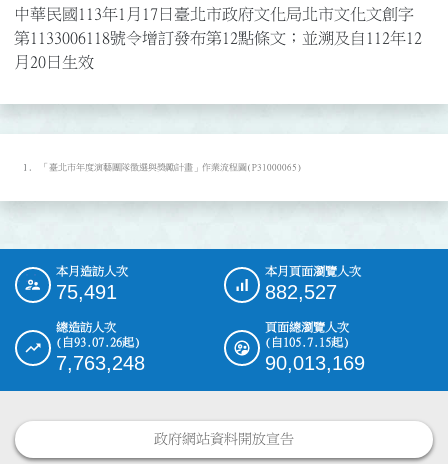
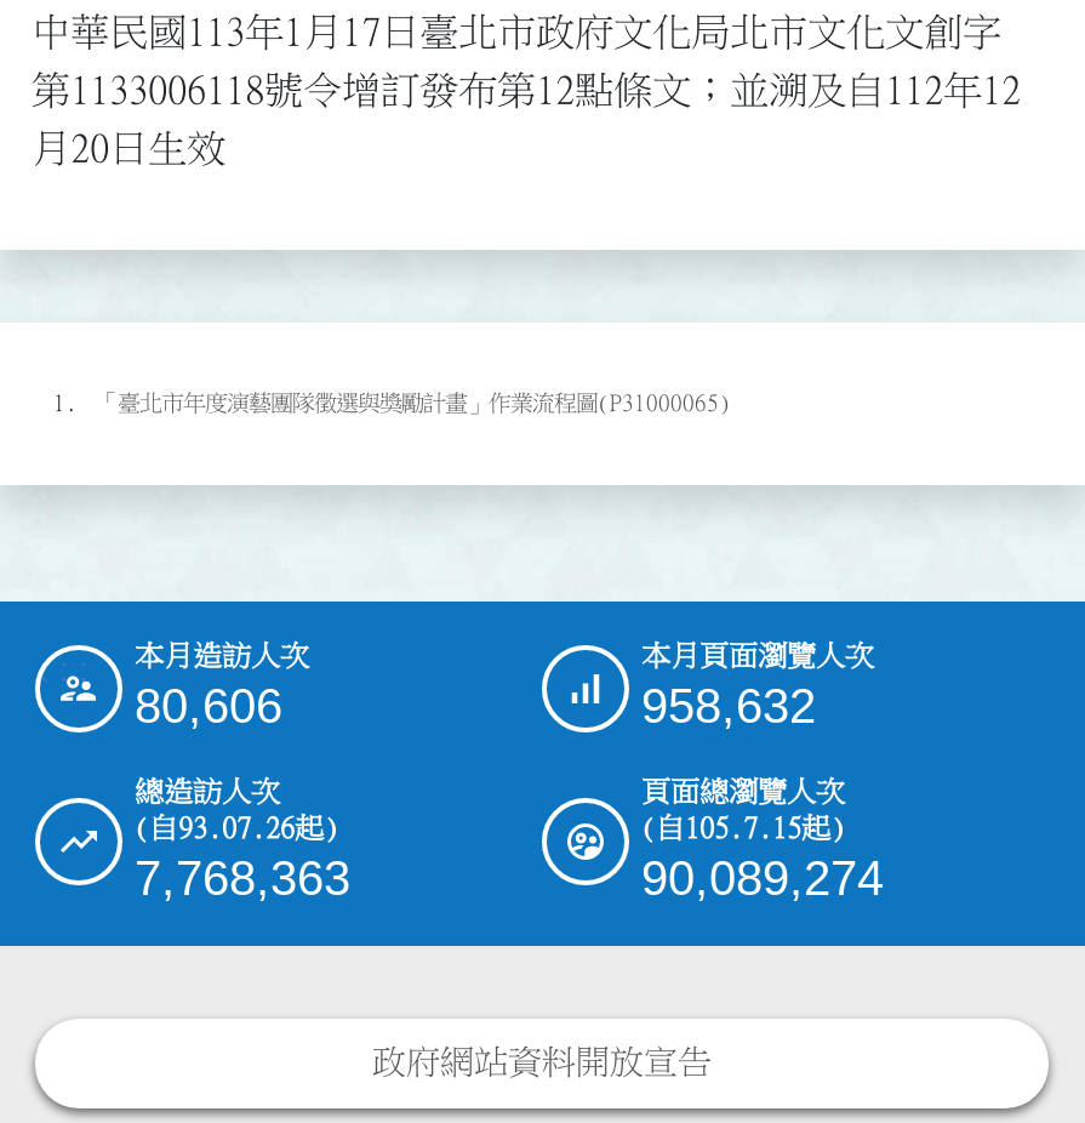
[56,281,117,303] 75,491 -> [135,680,282,733] 80,606
[265,281,337,303] 882,527 -> [641,680,816,733] 958,632
[56,352,145,374] 7,763,248 -> [135,852,350,905] 7,768,363
[265,352,365,374] 90,013,169 -> [641,852,884,905] 90,089,274

